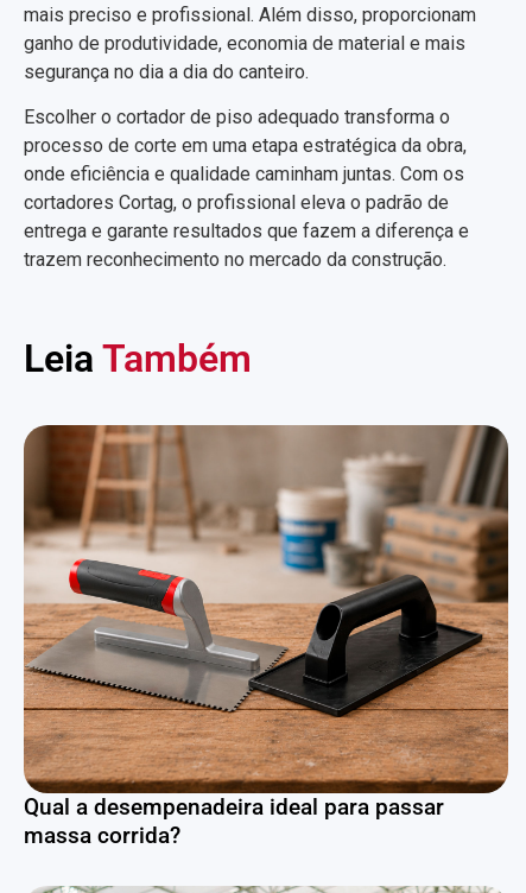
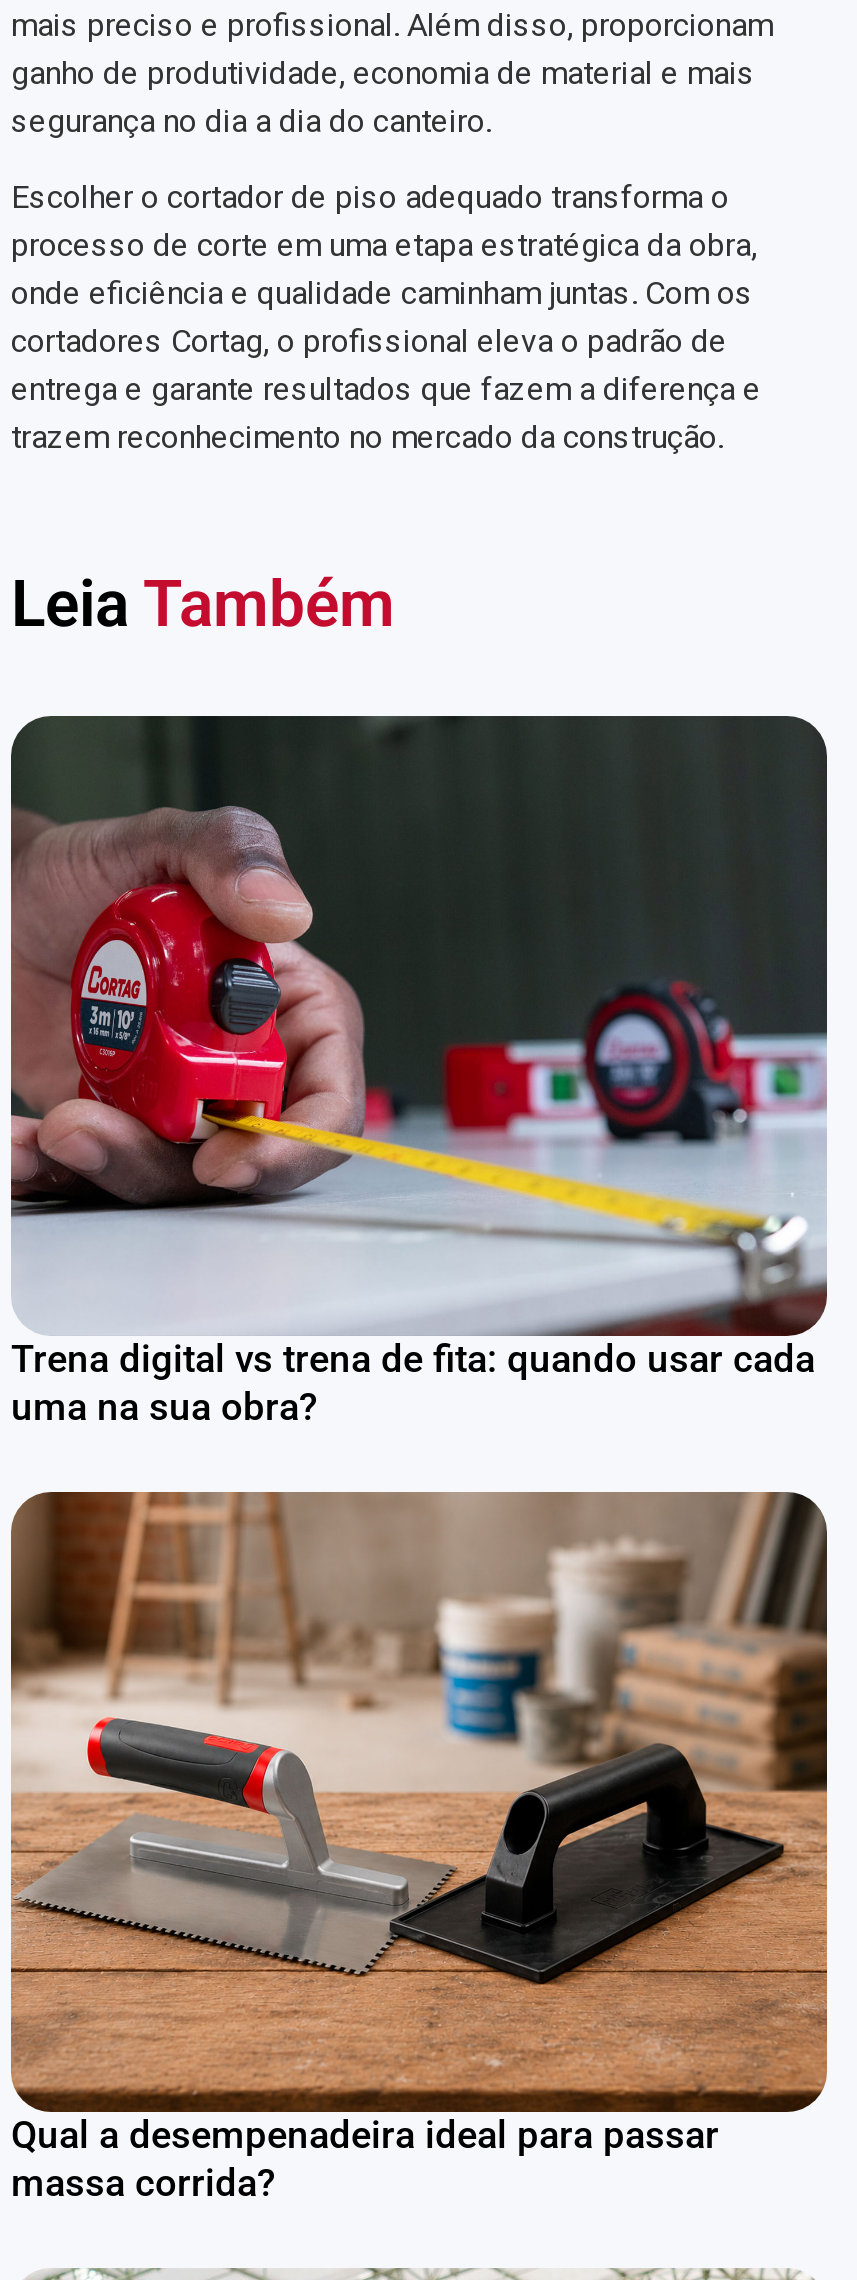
none -> [9,714,829,1430] [image] | Trena digital vs trena de fita: quando usar cada | uma na sua obra?

